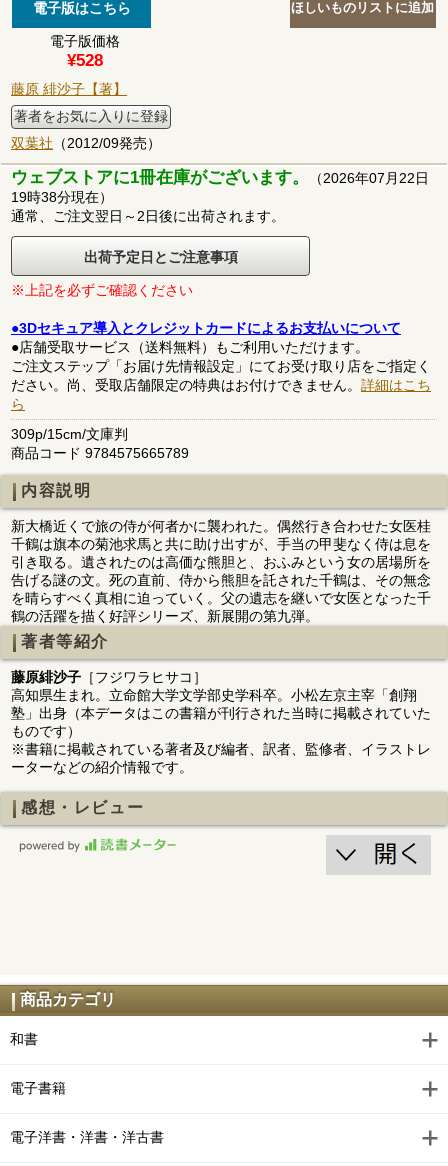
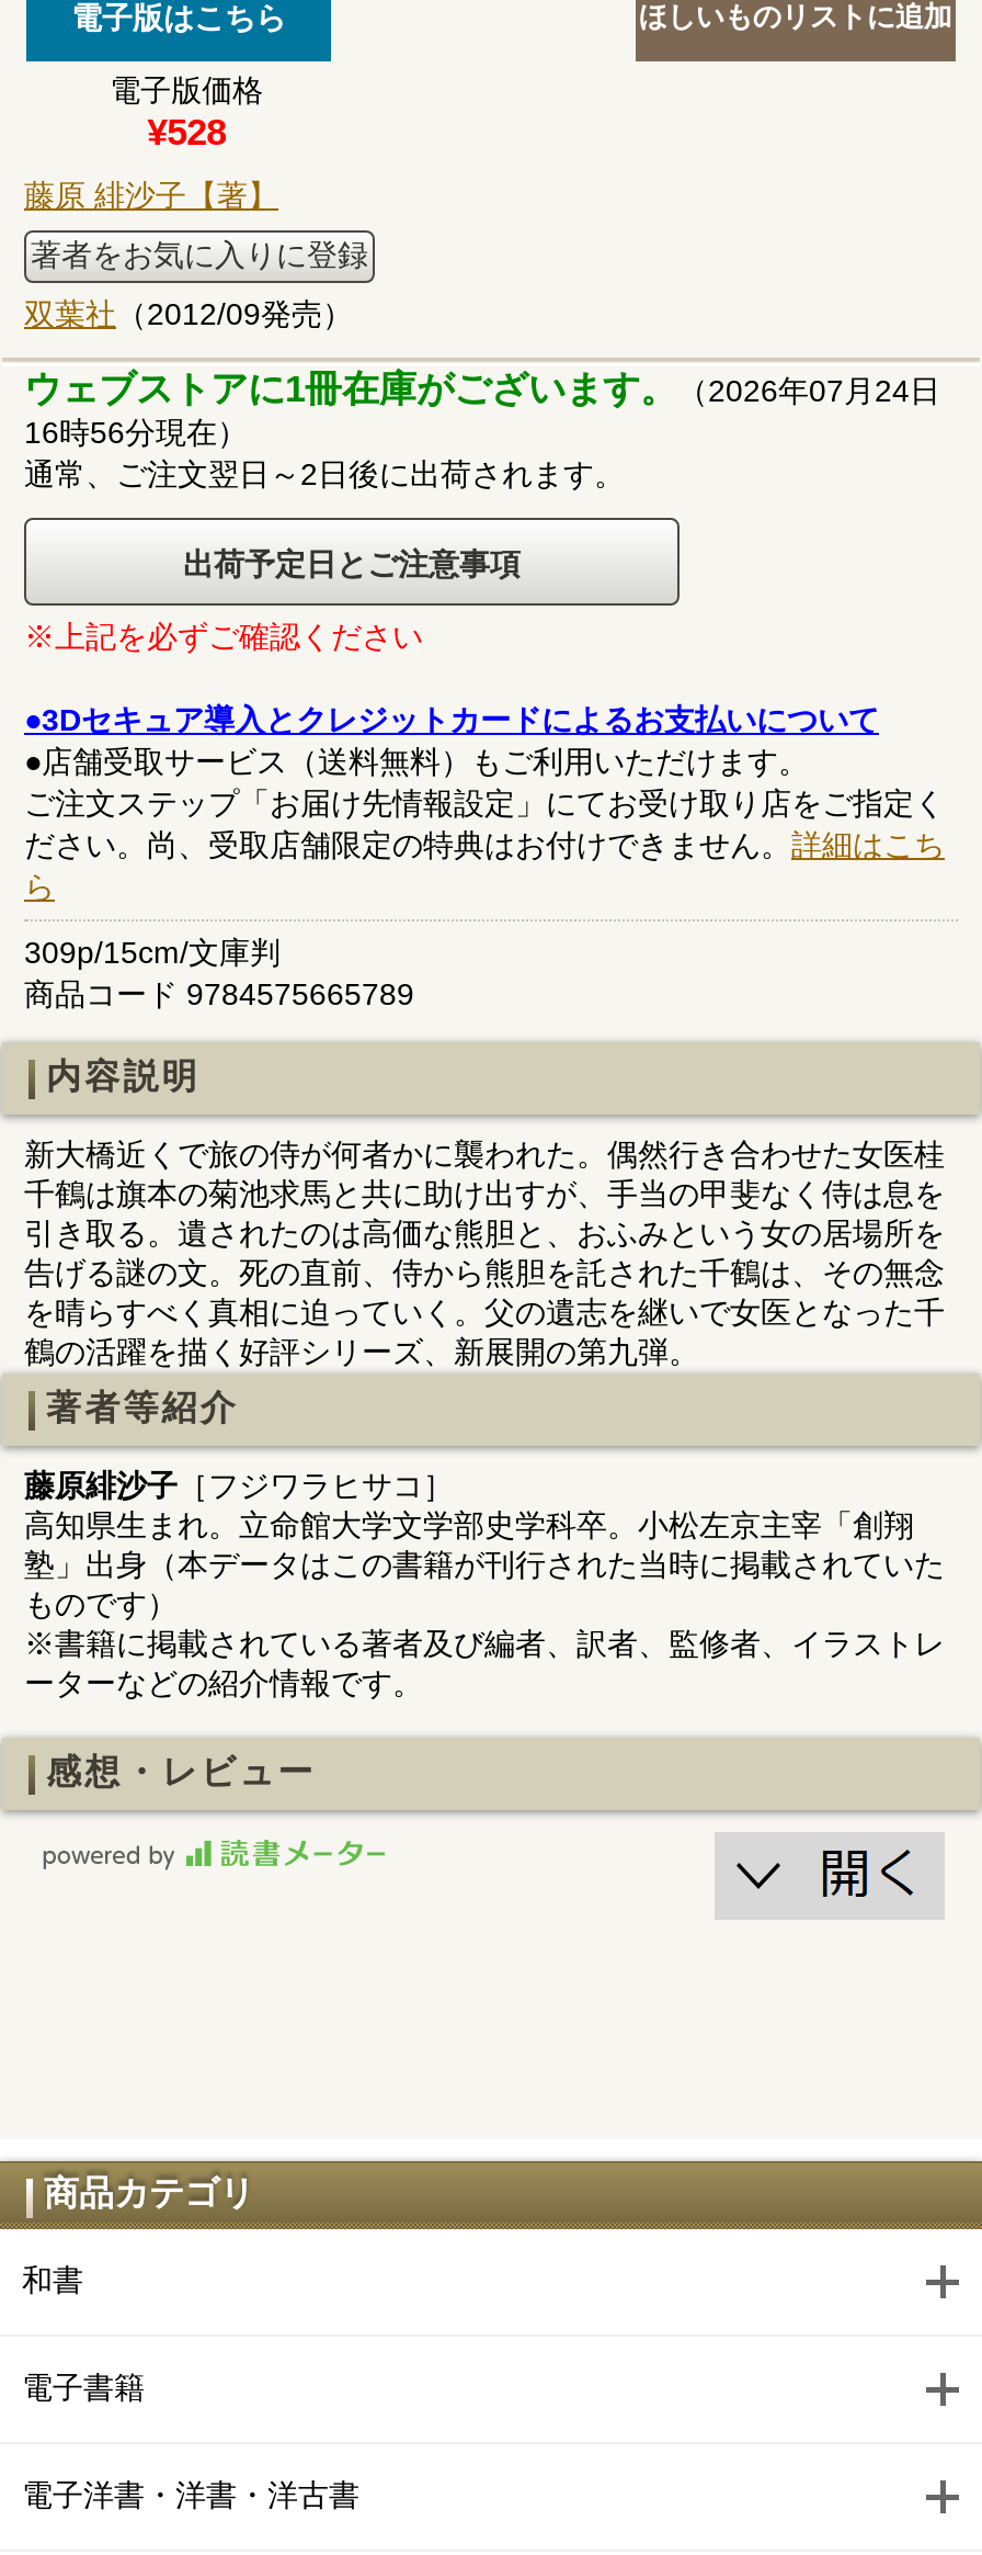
[11,168,429,187] ウェブストアに1冊在庫がございます。（2026年07月22日 -> [24,368,940,410] ウェブストアに1冊在庫がございます。（2026年07月24日
[11,189,113,205] 19時38分現在） -> [24,414,248,449] 16時56分現在）

